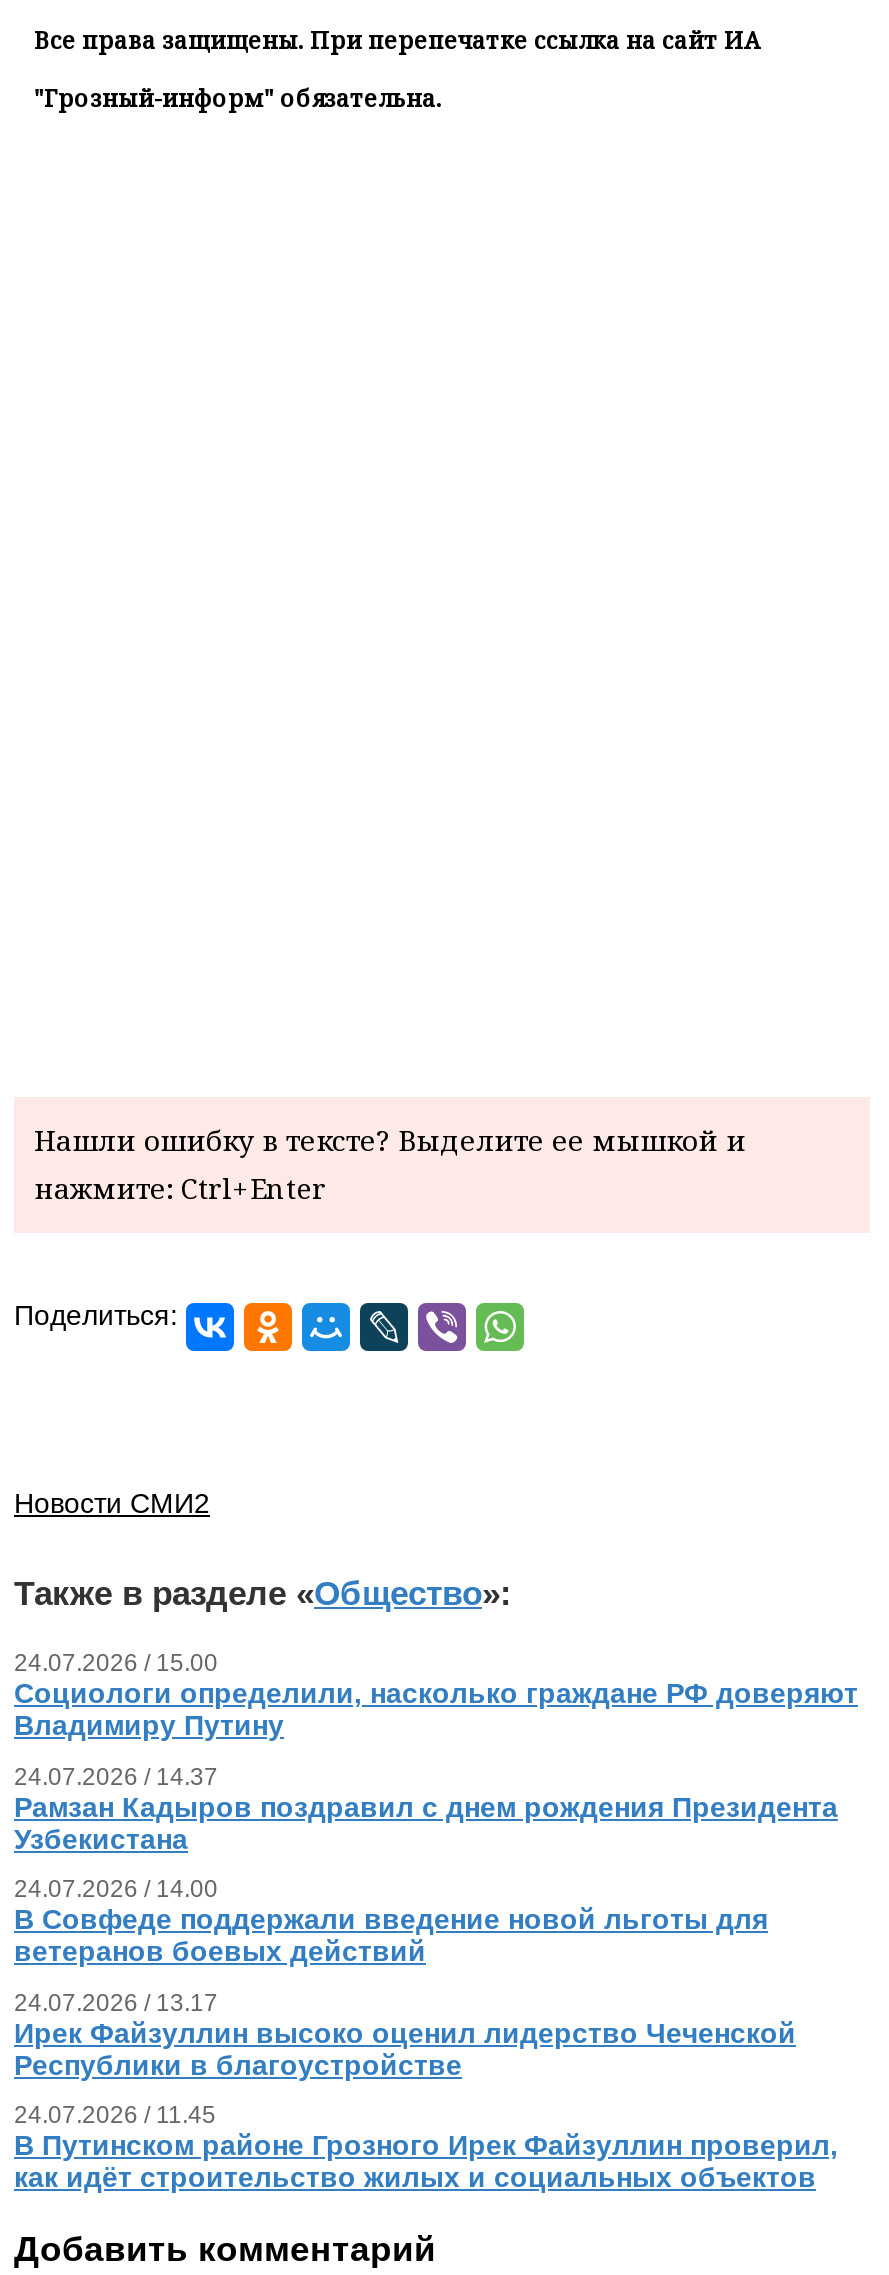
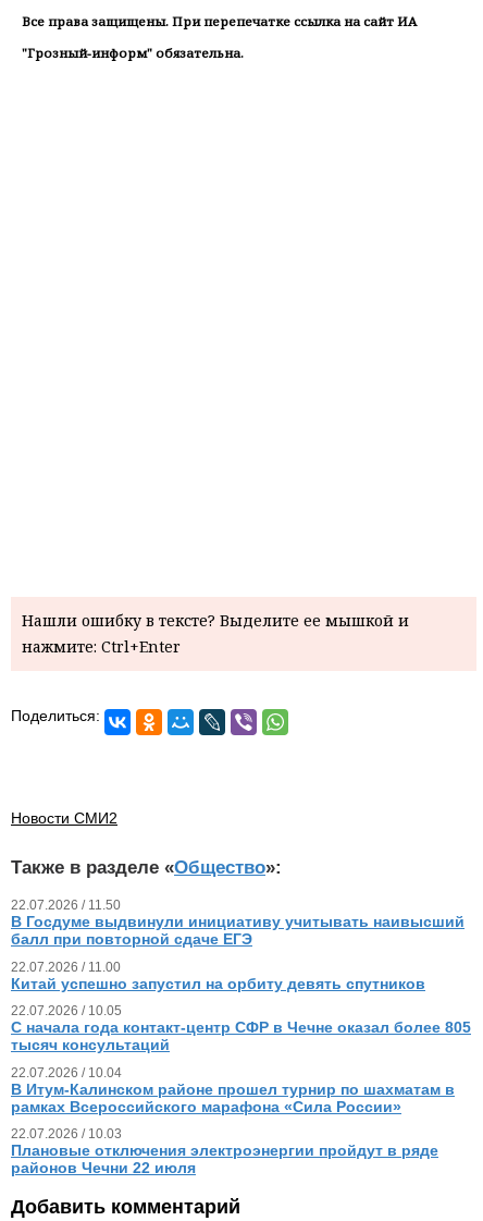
[14,1649,858,1741] 24.07.2026 / 15.00 | Социологи определили, насколько граждане РФ доверяют | Владимиру Путину -> [11,898,465,948] 22.07.2026 / 11.50 | В Госдуме выдвинули инициативу учитывать наивысший | балл при повторной сдаче ЕГЭ
[14,1762,838,1854] 24.07.2026 / 14.37 | Рамзан Кадыров поздравил с днем рождения Президента | Узбекистана -> [11,959,425,992] 22.07.2026 / 11.00 | Китай успешно запустил на орбиту девять спутников
[14,1875,768,1967] 24.07.2026 / 14.00 | В Совфеде поддержали введение новой льготы для | ветеранов боевых действий -> [11,1003,471,1053] 22.07.2026 / 10.05 | С начала года контакт-центр СФР в Чечне оказал более 805 | тысяч консультаций
[14,1988,796,2080] 24.07.2026 / 13.17 | Ирек Файзуллин высоко оценил лидерство Чеченской | Республики в благоустройстве -> [11,1065,455,1115] 22.07.2026 / 10.04 | В Итум-Калинском районе прошел турнир по шахматам в | рамках Всероссийского марафона «Сила России»
[14,2101,838,2193] 24.07.2026 / 11.45 | В Путинском районе Грозного Ирек Файзуллин проверил, | как идёт строительство жилых и социальных объектов -> [11,1126,438,1176] 22.07.2026 / 10.03 | Плановые отключения электроэнергии пройдут в ряде | районов Чечни 22 июля

